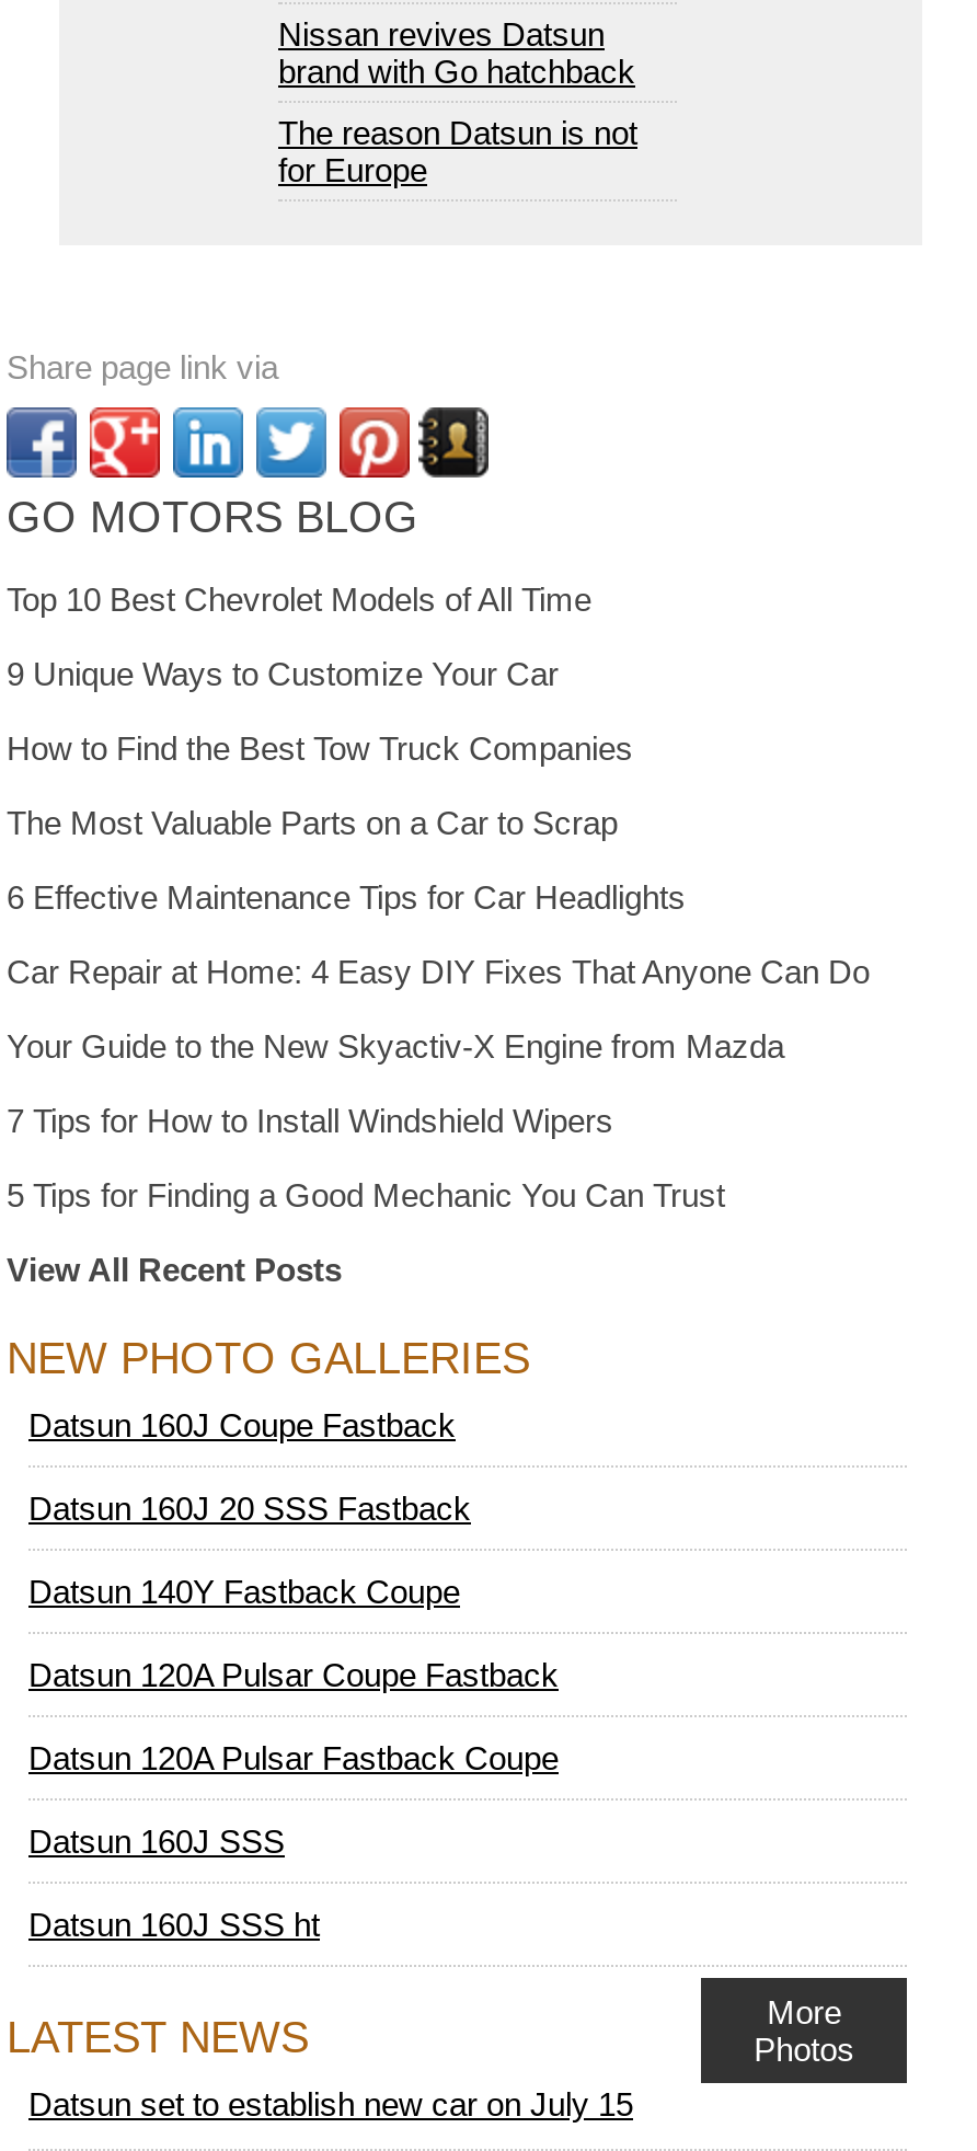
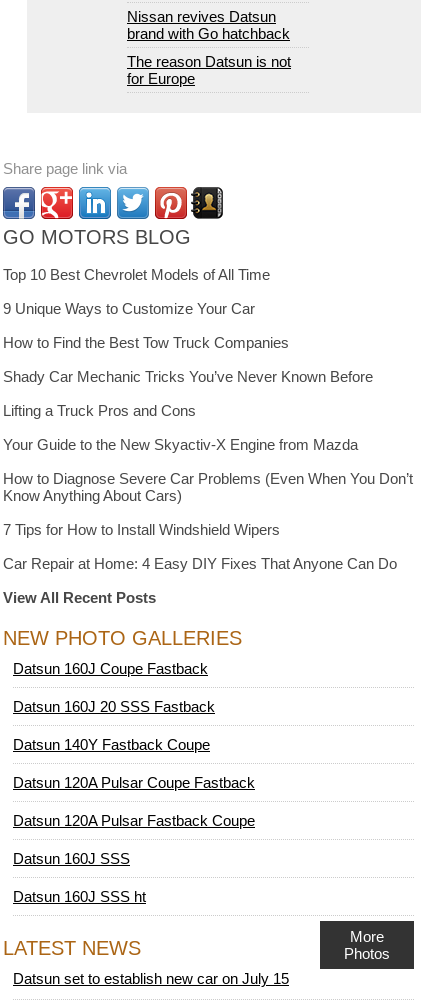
[7,805,686,916] The Most Valuable Parts on a Car to Scrap | 6 Effective Maintenance Tips for Car Headlights -> [3,368,373,419] Shady Car Mechanic Tricks You’ve Never Known Before | Lifting a Truck Pros and Cons
moved [7,954,870,991] -> [3,555,397,572]: Car Repair at Home: 4 Easy DIY Fixes That Anyone Can Do
moved [7,1028,784,1065] -> [3,436,358,453]: Your Guide to the New Skyactiv-X Engine from Mazda
none -> [3,470,413,504] How to Diagnose Severe Car Problems (Even When You Don’t | Know Anything About Cars)
[7,1177,725,1214] 5 Tips for Finding a Good Mechanic You Can Trust -> none

